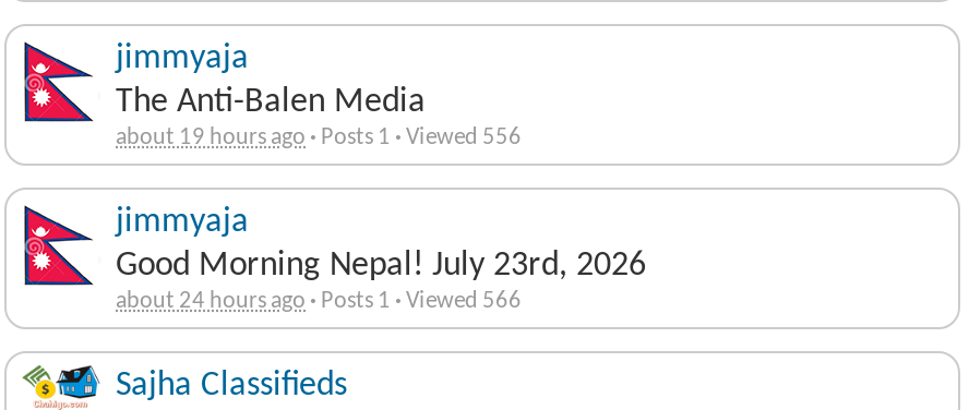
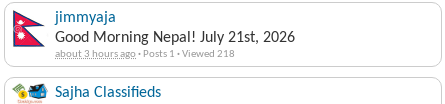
[116,85,646,314] The Anti-Balen Media | about 19 hours ago · Posts 1 · Viewed 556 | jimmyaja | Good Morning Nepal! July 23rd, 2026 | about 24 hours ago · Posts 1 · Viewed 566 -> [55,30,295,60] Good Morning Nepal! July 21st, 2026 | about 3 hours ago · Posts 1 · Viewed 218

